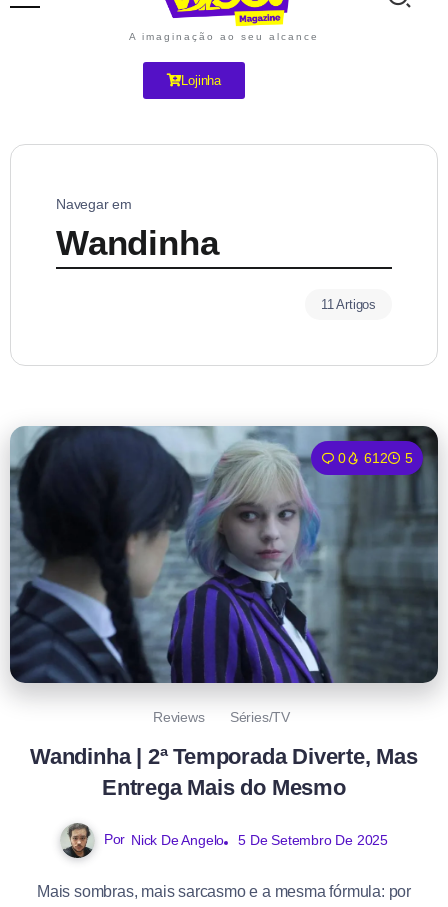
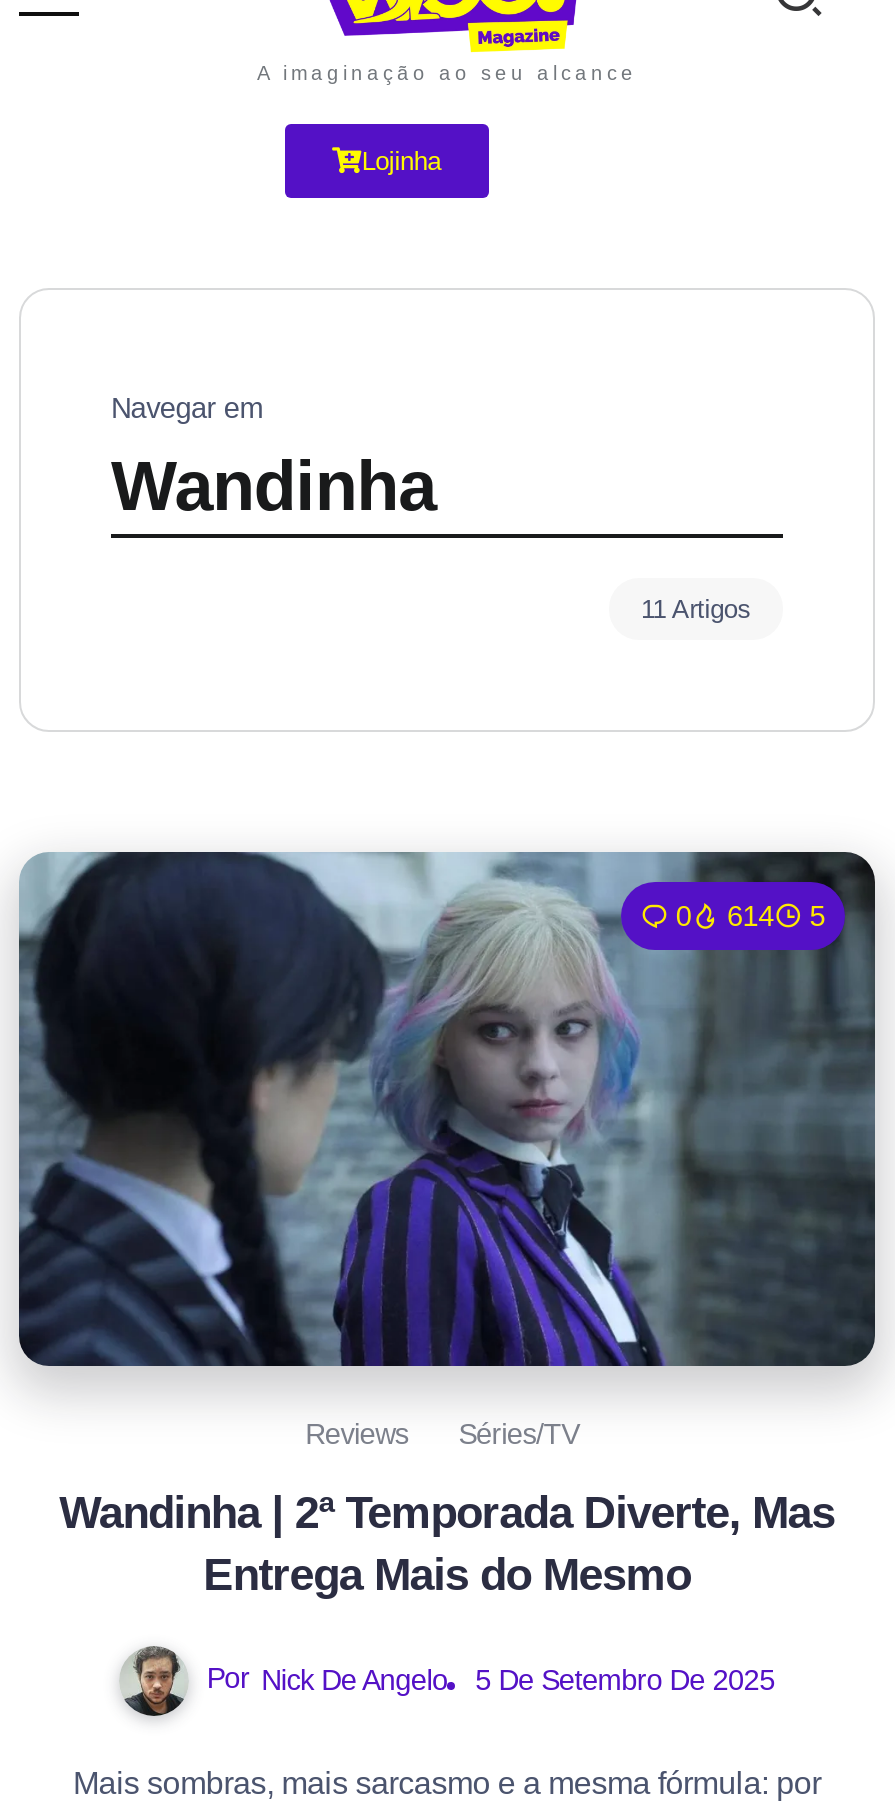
[338,450,413,466] 0 612 5 -> [676,900,825,932] 0 614 5

